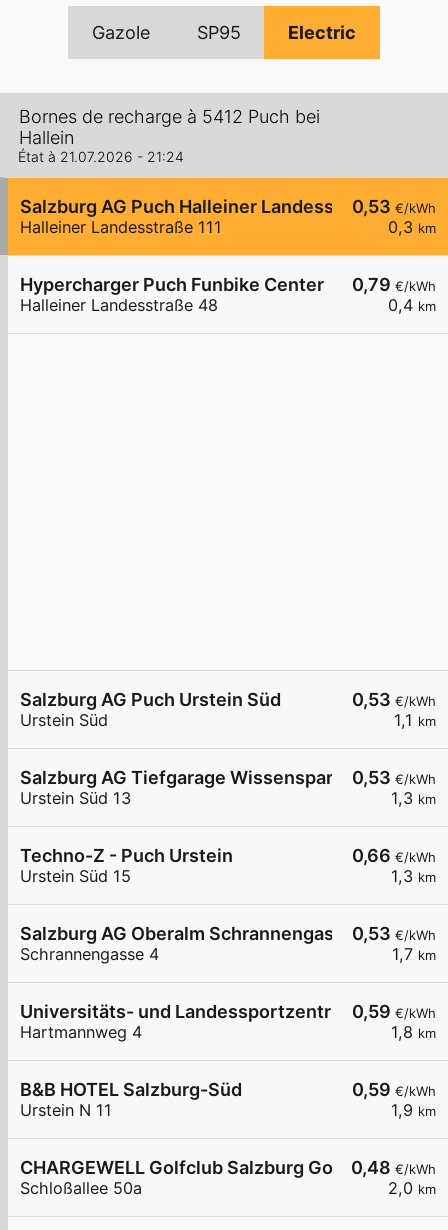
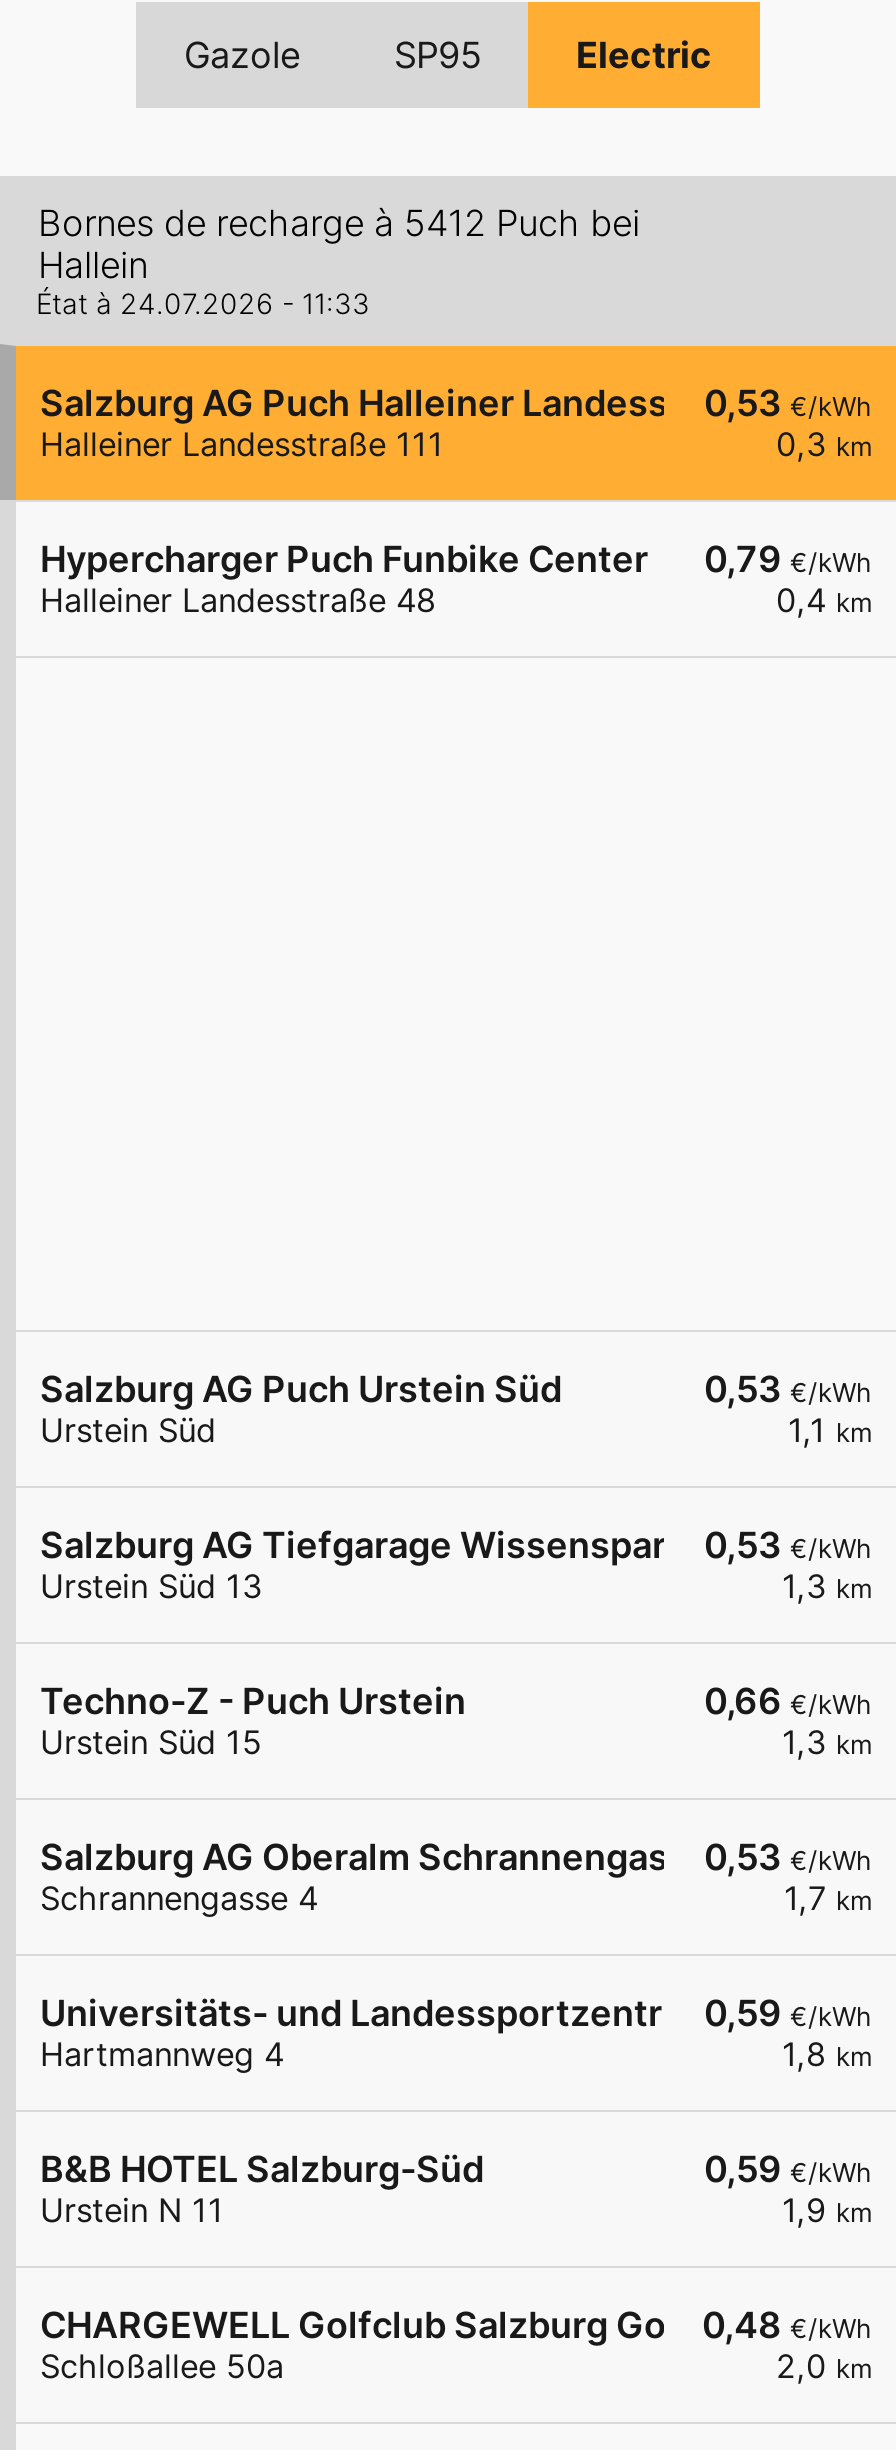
[18,148,184,165] État à 21.07.2026 - 21:24 -> [36,286,370,320] État à 24.07.2026 - 11:33

